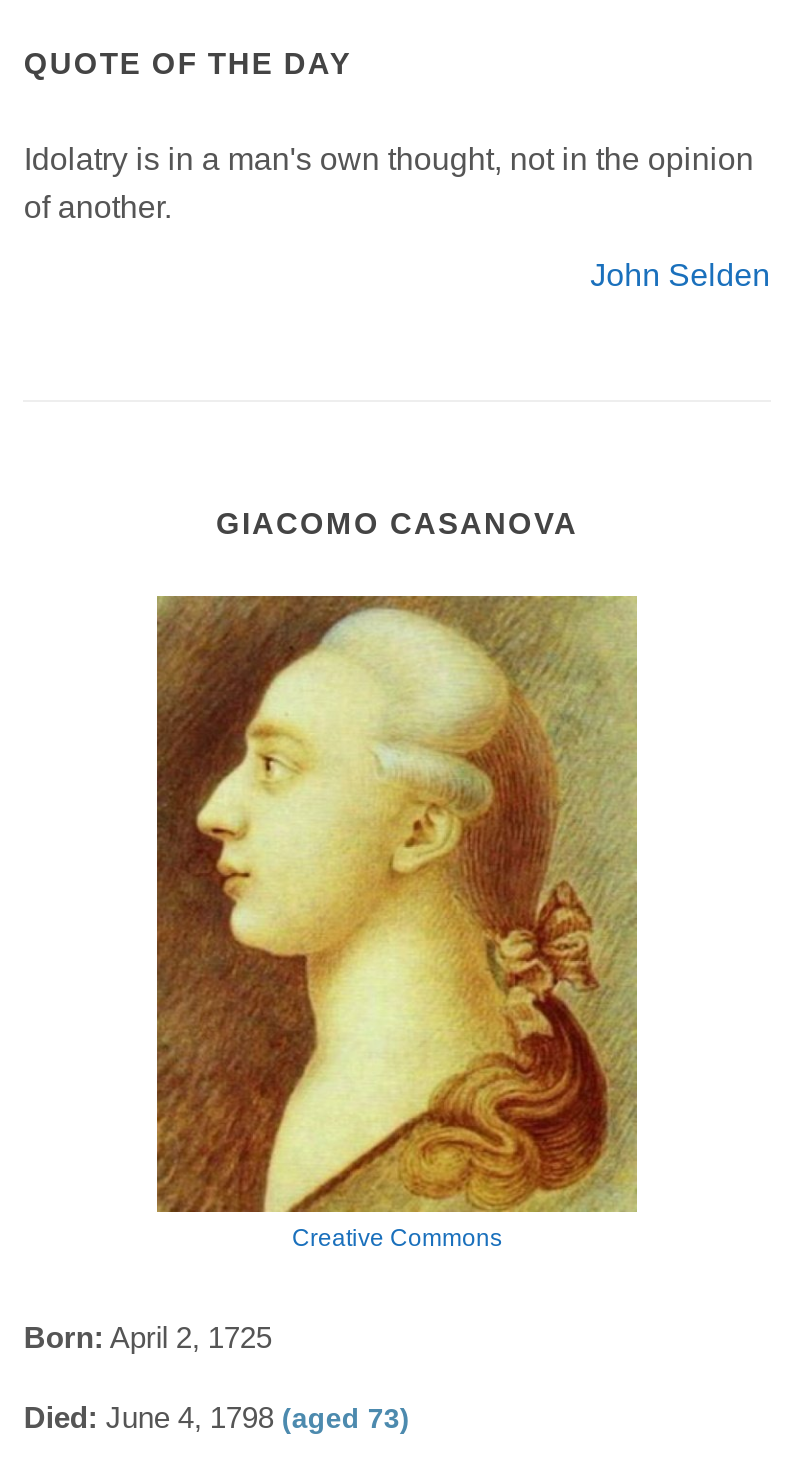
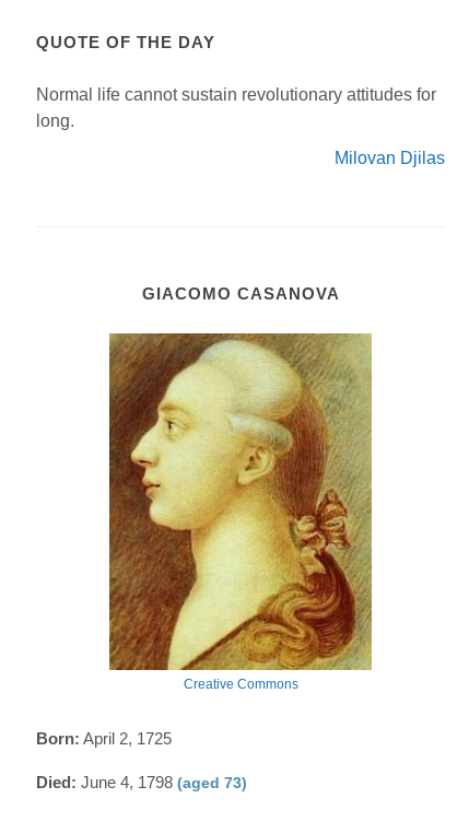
[24,141,754,223] Idolatry is in a man's own thought, not in the opinion | of another. -> [37,85,437,130] Normal life cannot sustain revolutionary attitudes for | long.
[590,257,770,291] John Selden -> [334,148,445,167] Milovan Djilas

